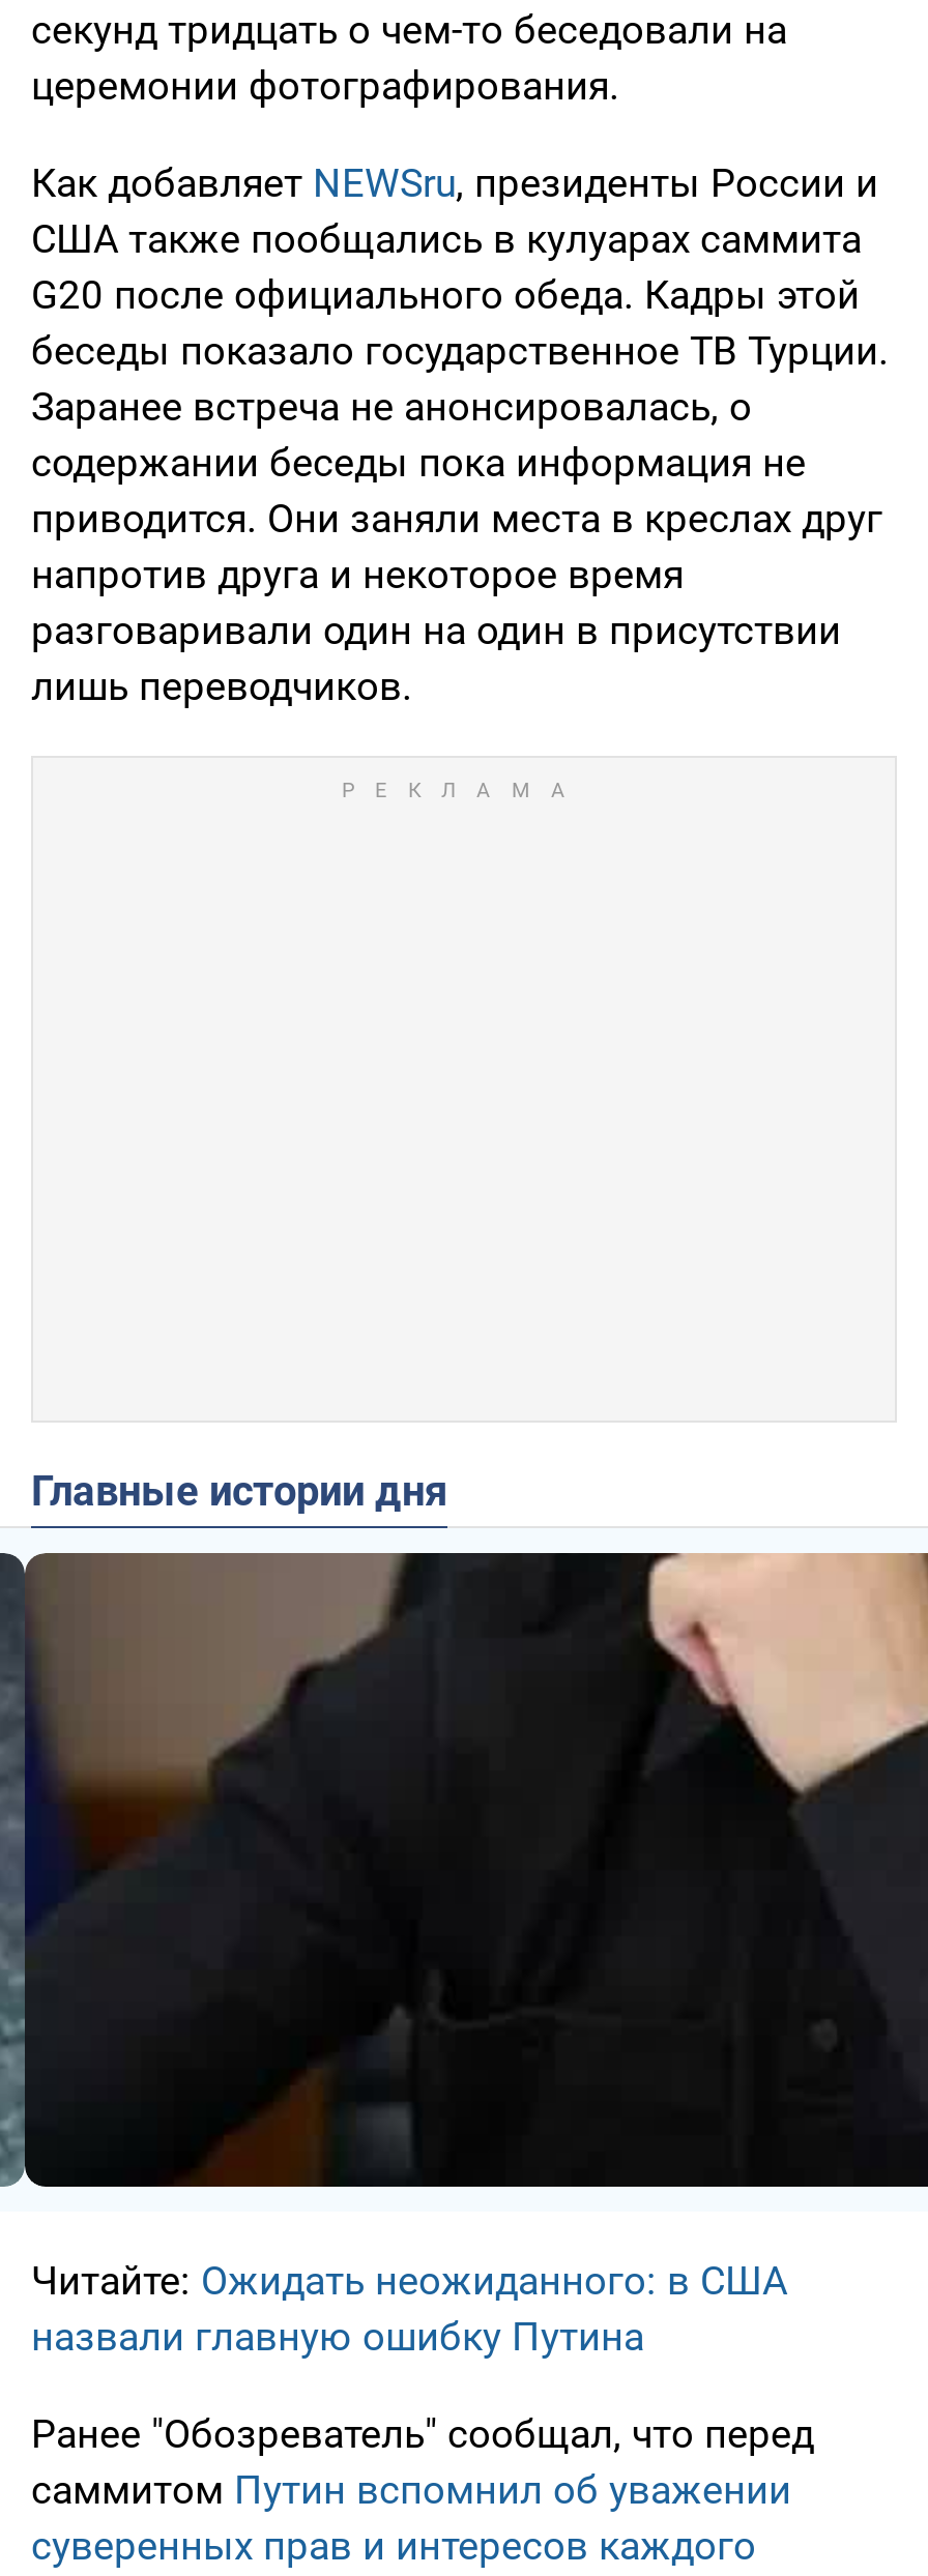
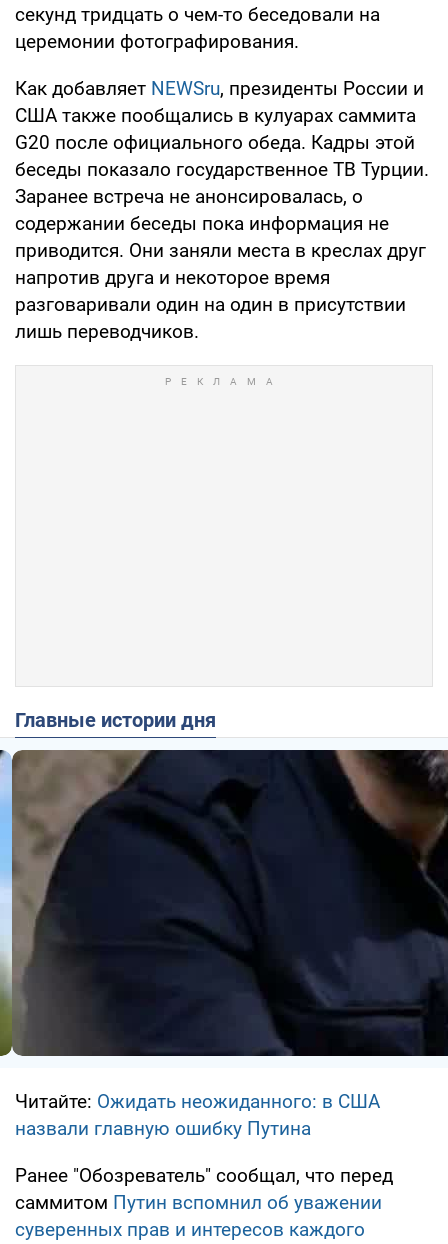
[6,1551,922,2187] [image] -> [3,749,445,1056] [image]

